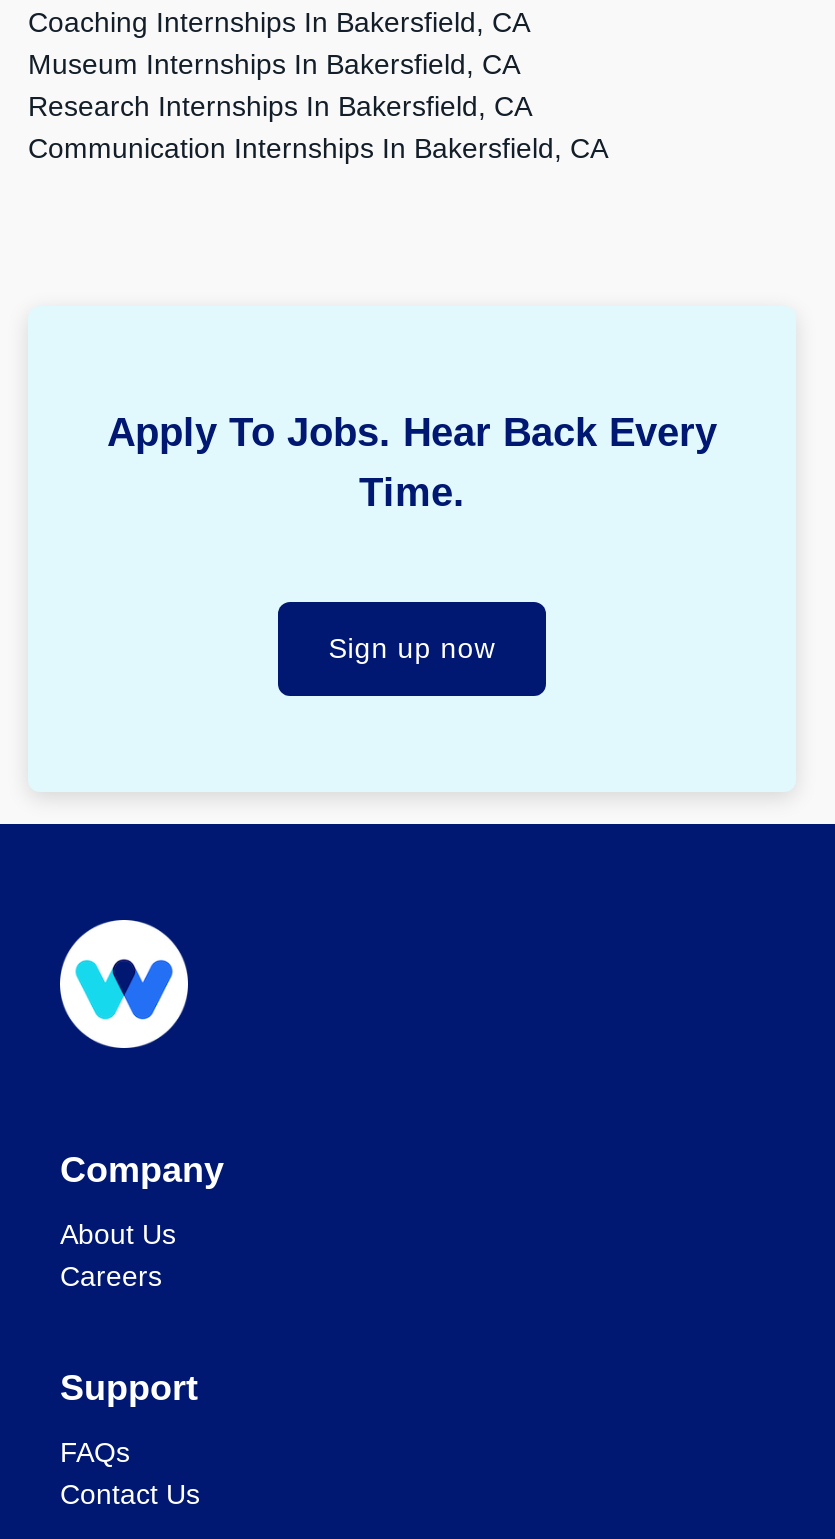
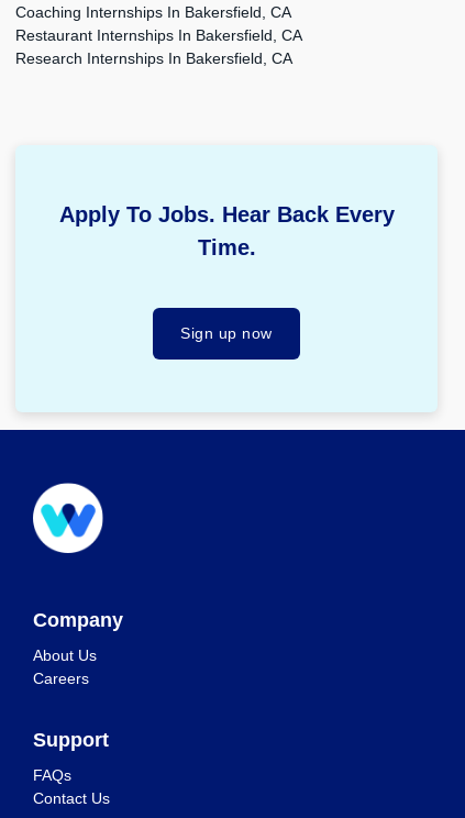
[28,48,520,80] Museum Internships In Bakersfield, CA -> [15,26,302,44] Restaurant Internships In Bakersfield, CA
[28,132,608,164] Communication Internships In Bakersfield, CA -> none

